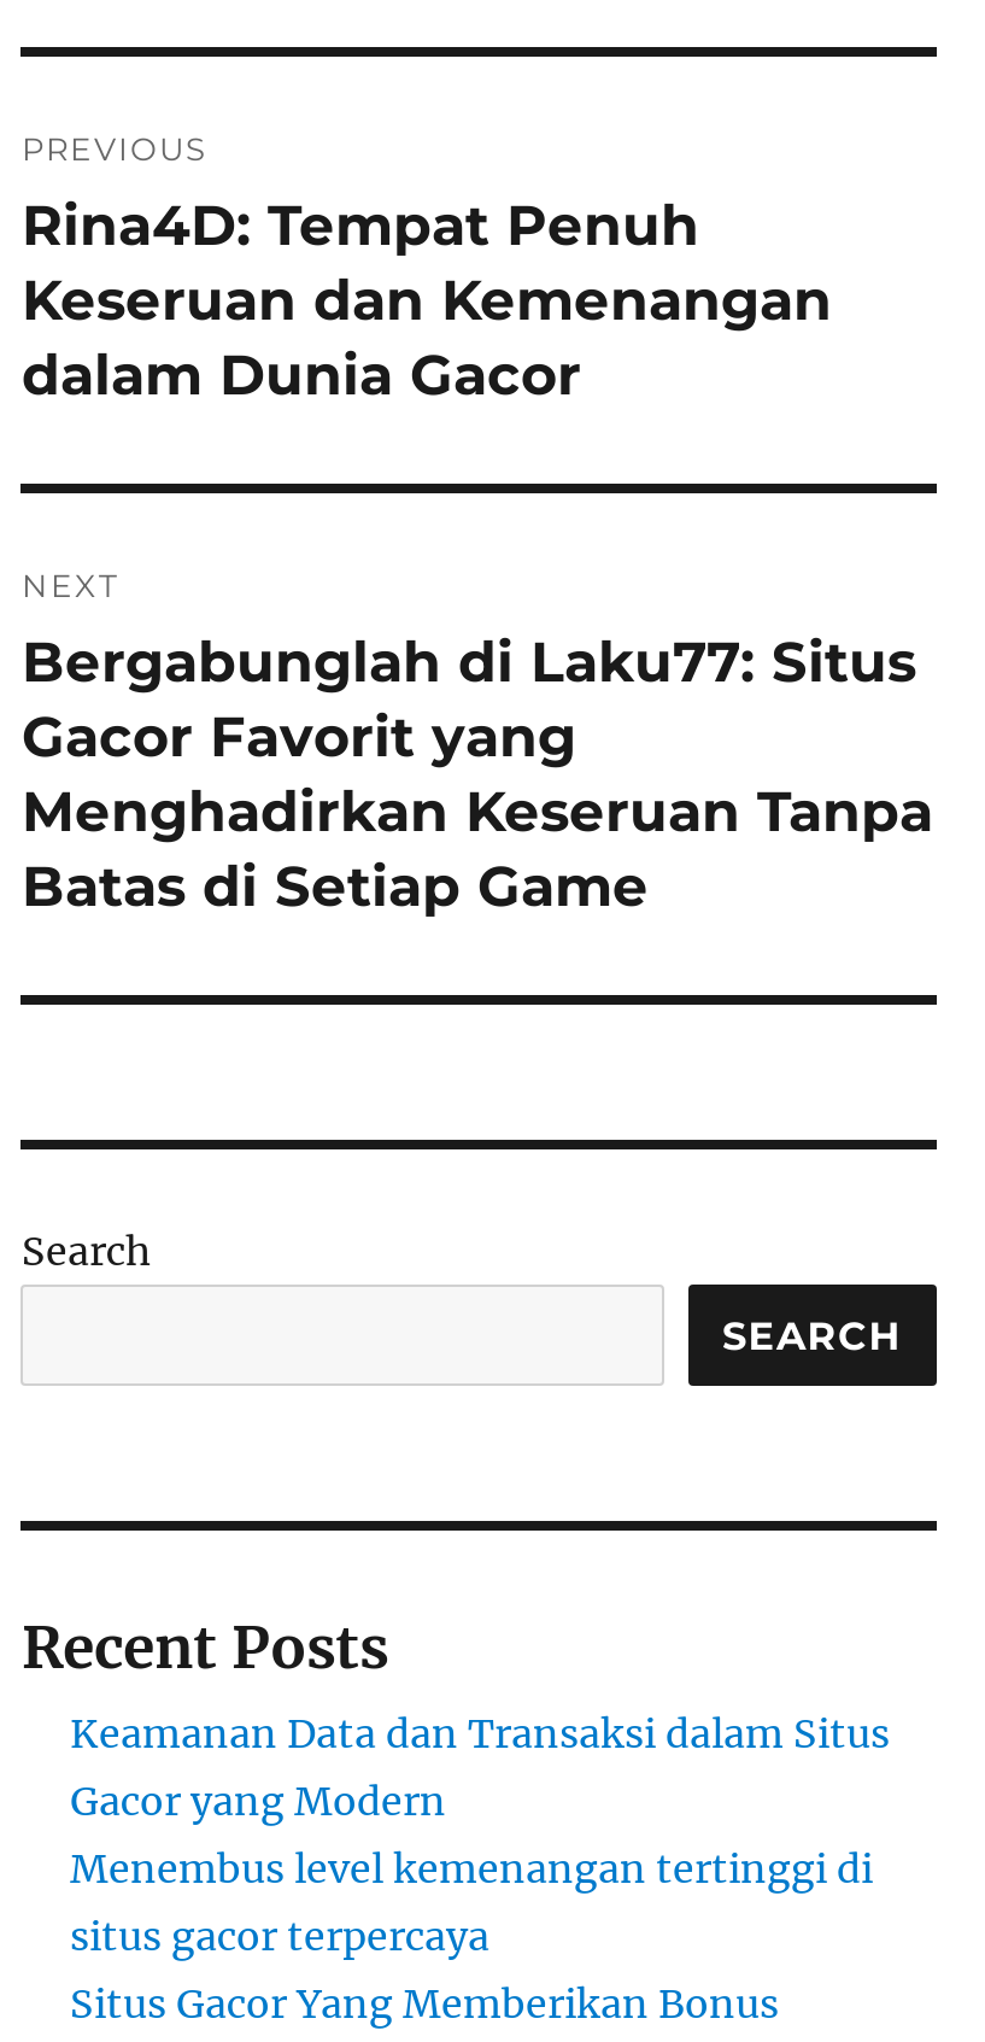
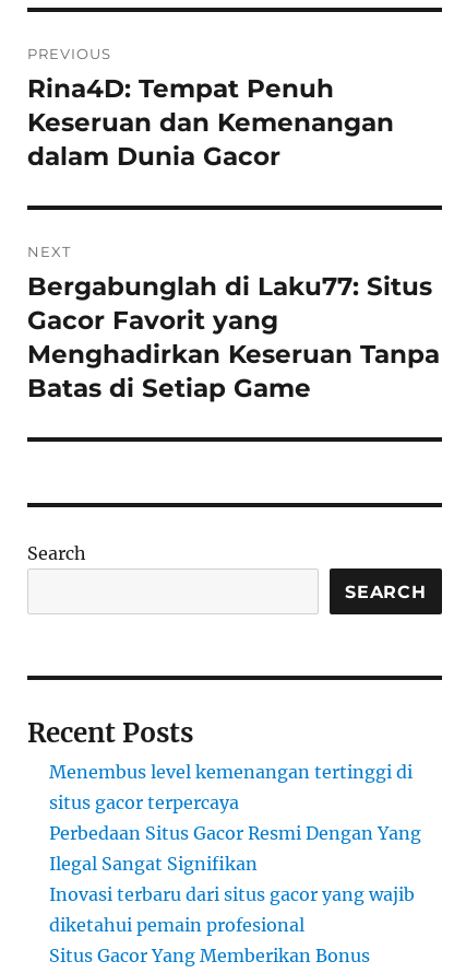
[70,1709,890,1825] Keamanan Data dan Transaksi dalam Situs | Gacor yang Modern -> none
moved [70,1844,873,1960] -> [50,761,413,813]: Menembus level kemenangan tertinggi di | situs gacor terpercaya
none -> [50,822,422,936] Perbedaan Situs Gacor Resmi Dengan Yang | Ilegal Sangat Signifikan | Inovasi terbaru dari situs gacor yang wajib | diketahui pemain profesional

